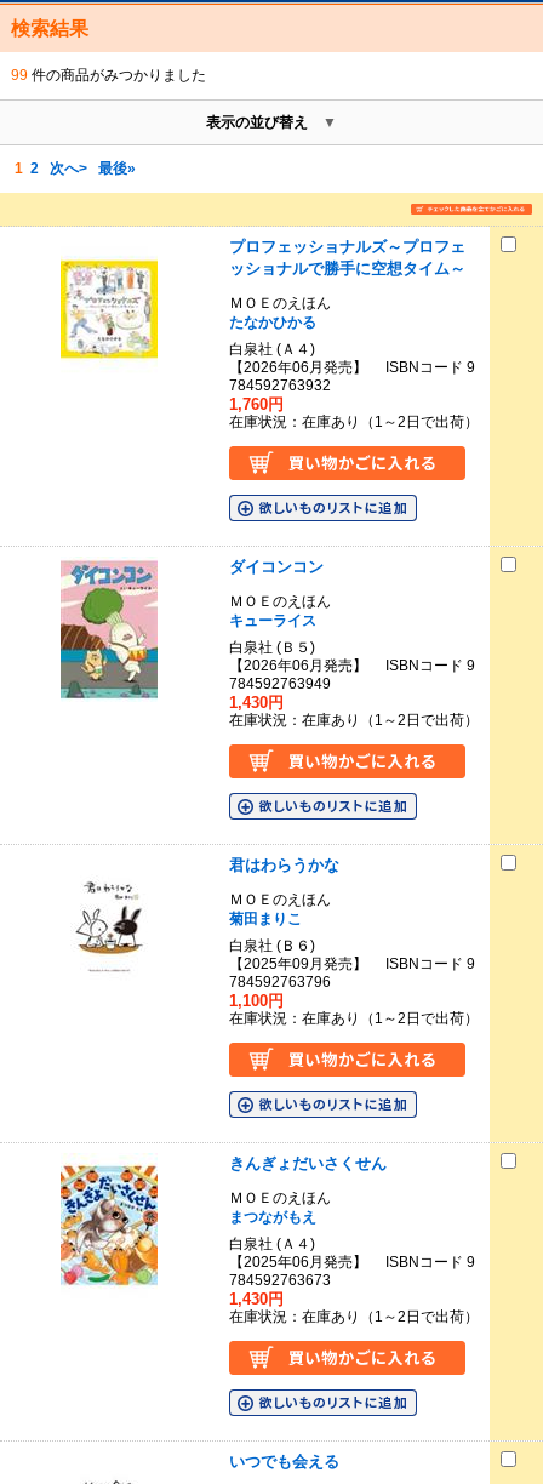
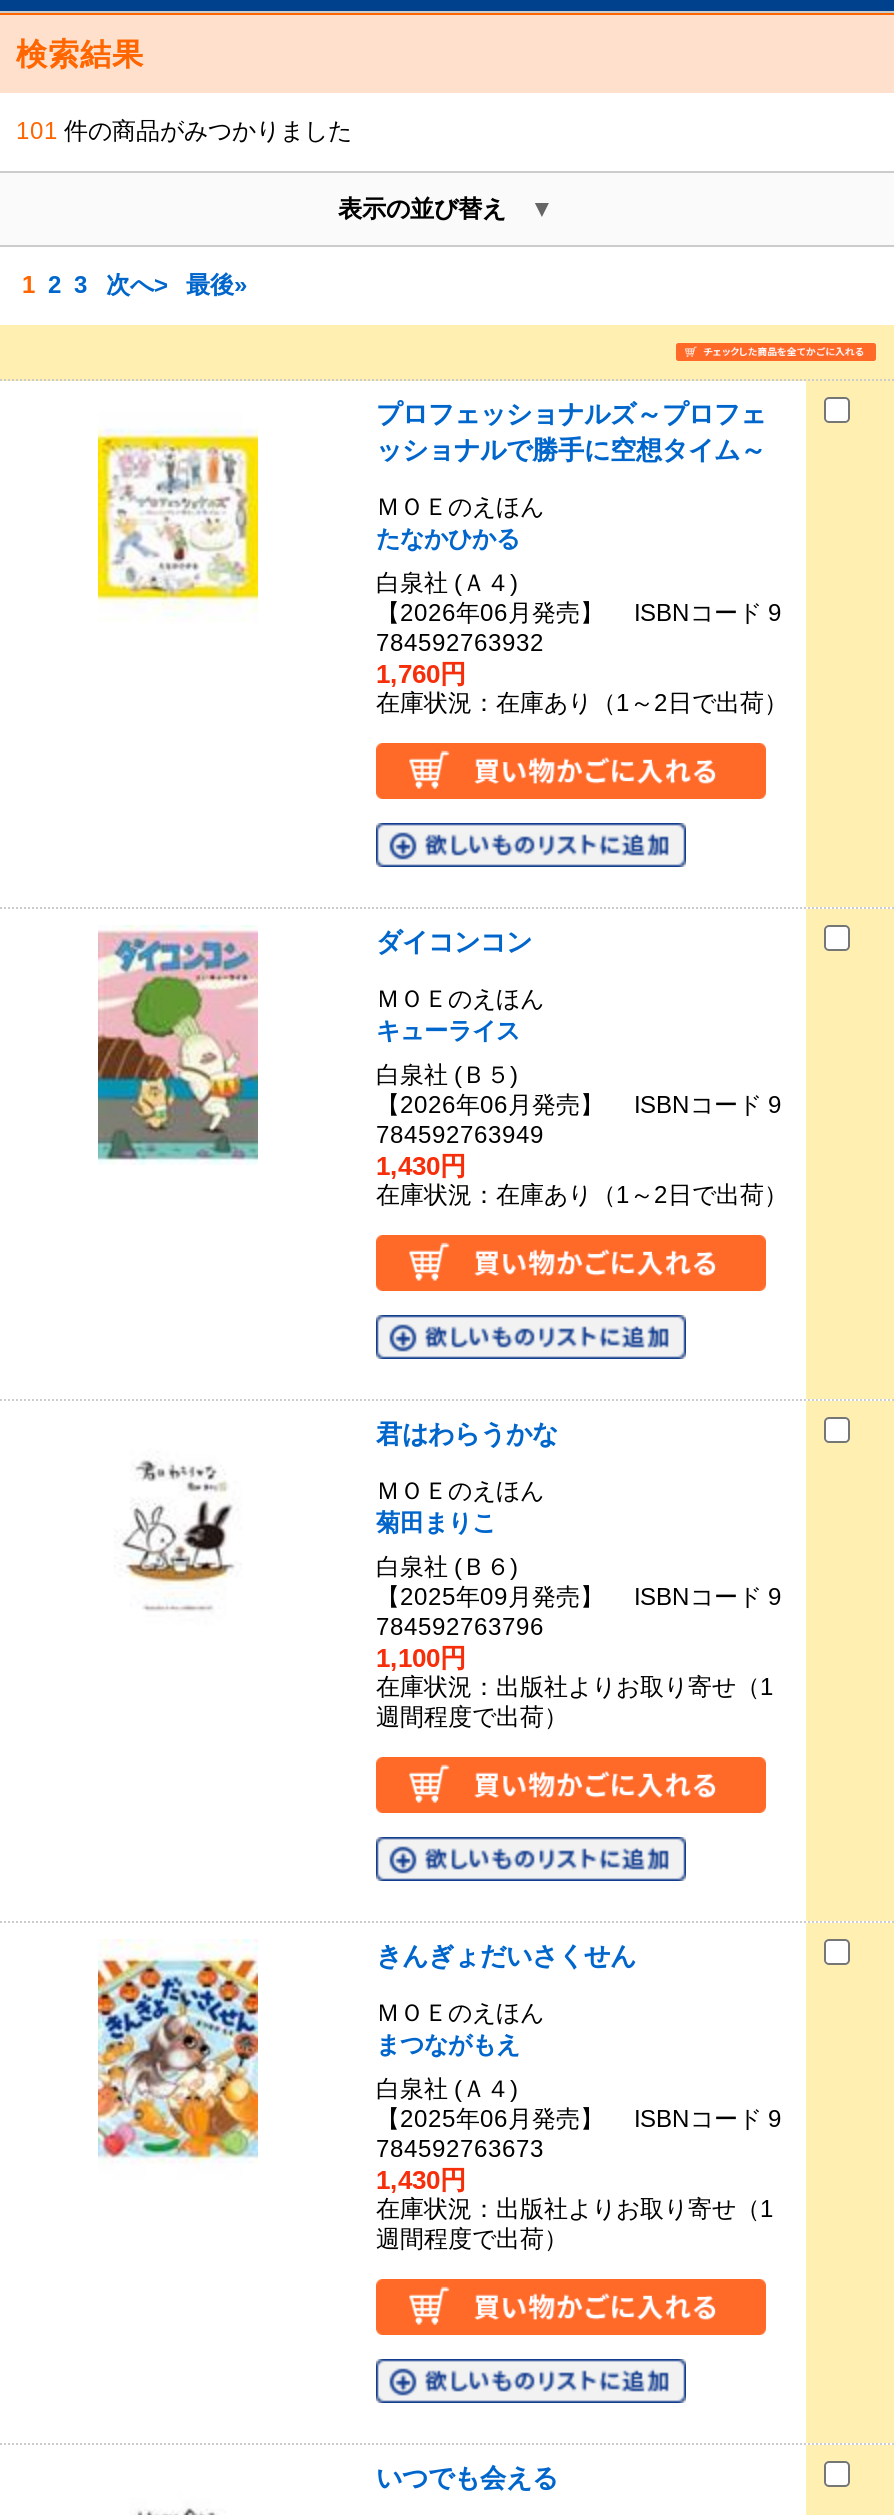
[11,66,206,83] 99件の商品がみつかりました -> [16,116,352,144] 101件の商品がみつかりました
[15,160,136,177] 1 2 次へ> 最後» -> [22,270,248,298] 1 2 3 次へ> 最後»
[229,1010,479,1027] 在庫状況：在庫あり（1～2日で出荷） -> [376,1673,774,1731] 在庫状況：出版社よりお取り寄せ（1 | 週間程度で出荷）
[229,1308,479,1325] 在庫状況：在庫あり（1～2日で出荷） -> [376,2195,774,2253] 在庫状況：出版社よりお取り寄せ（1 | 週間程度で出荷）

